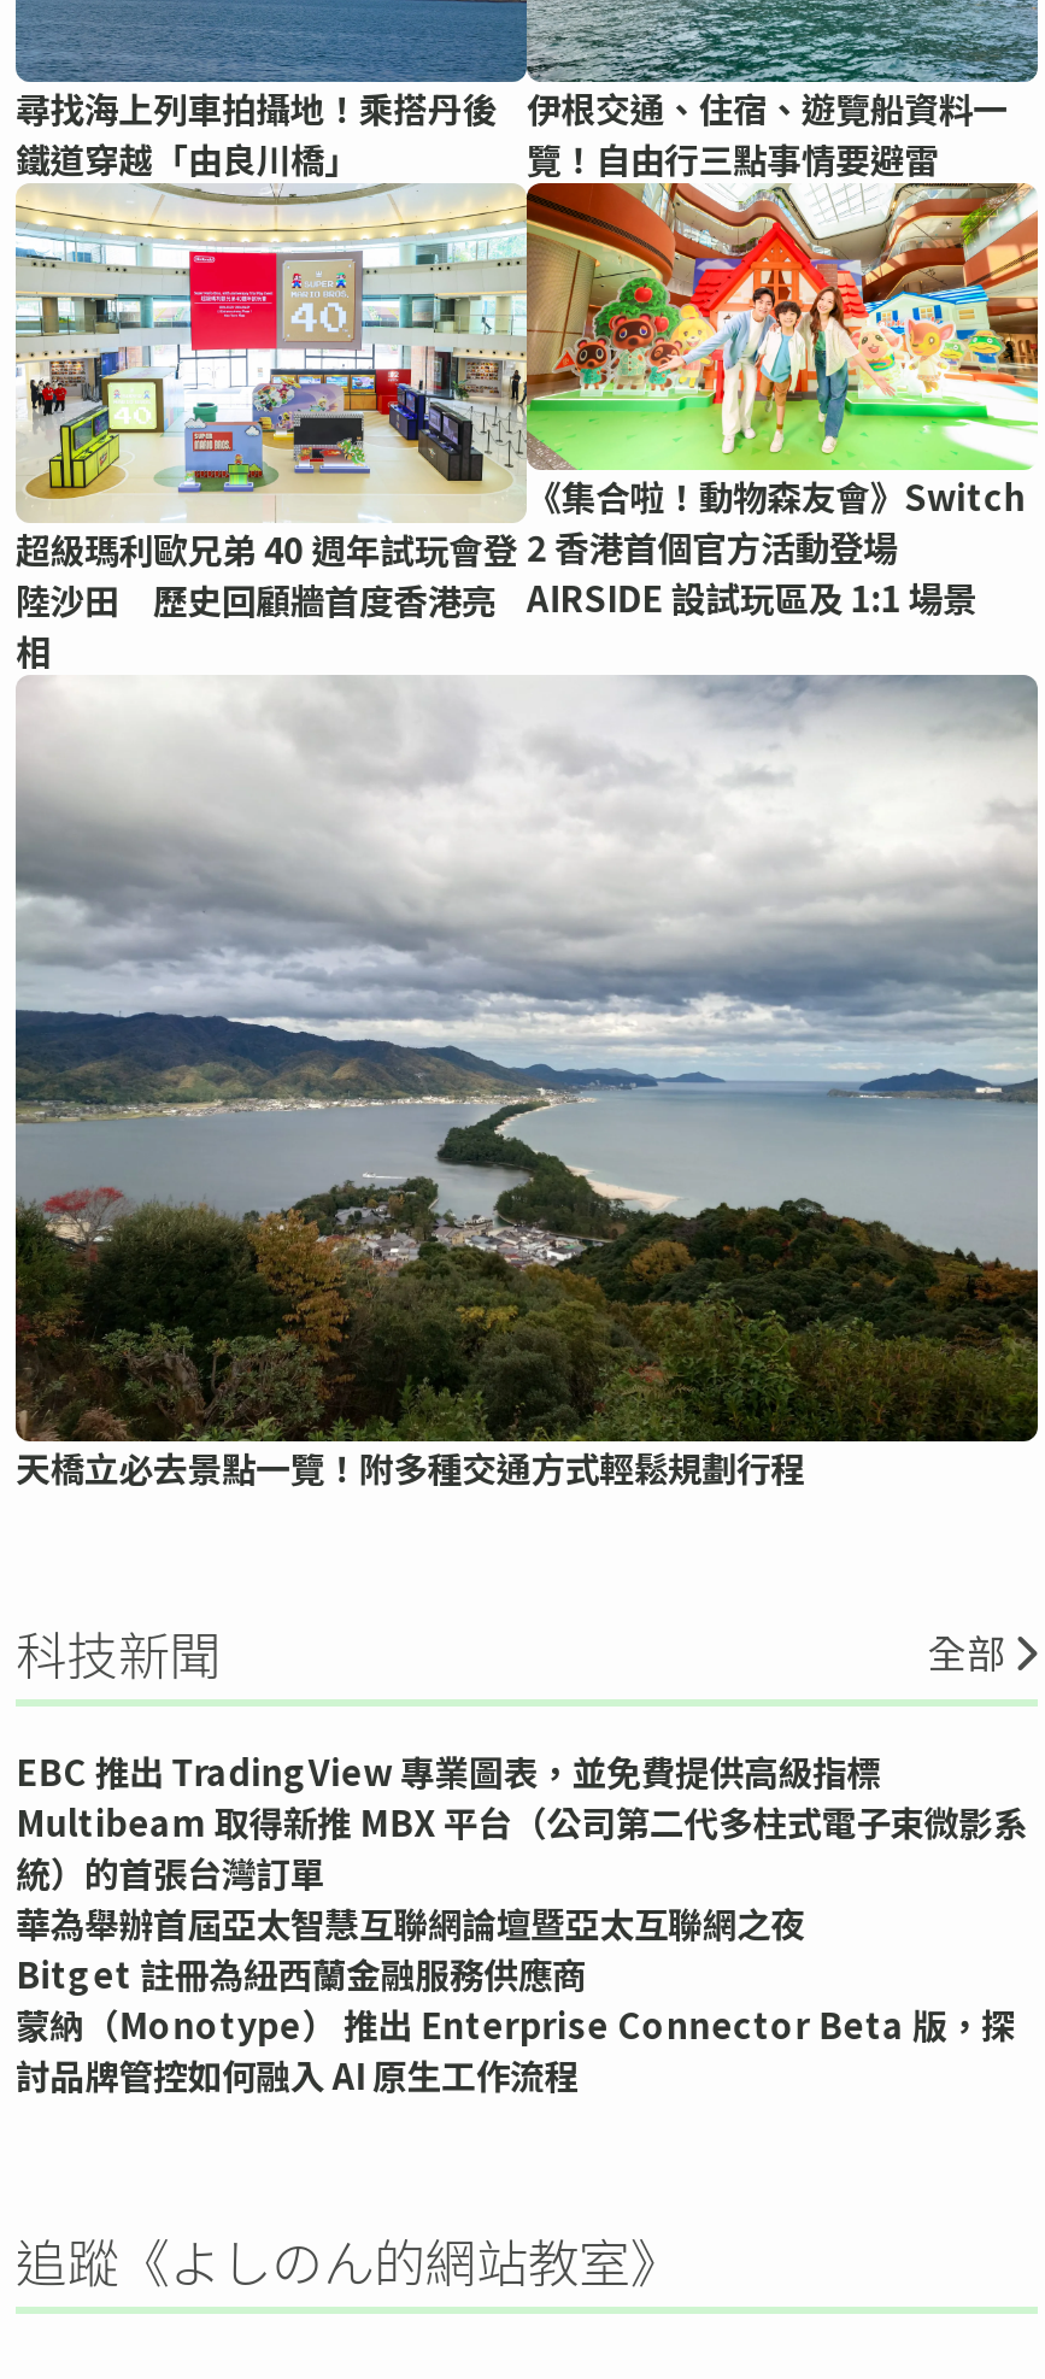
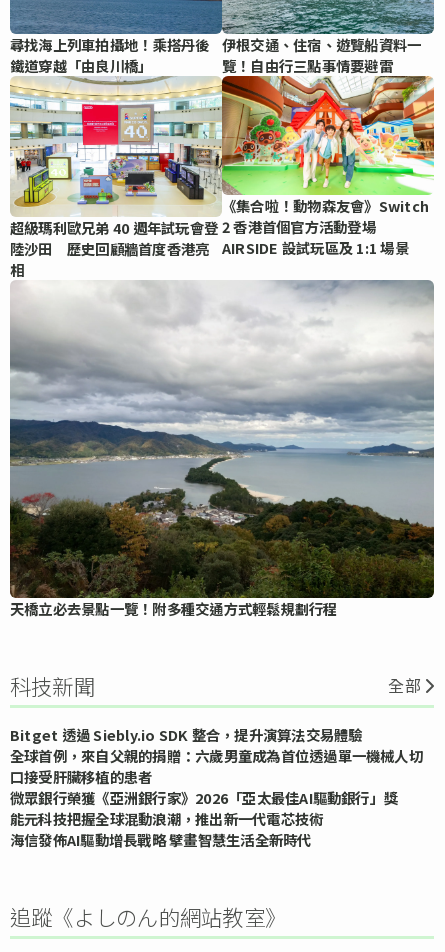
[16,1745,1027,2099] EBC 推出 TradingView 專業圖表，並免費提供高級指標 | Multibeam 取得新推 MBX 平台（公司第二代多柱式電子束微影系 | 統）的首張台灣訂單 | 華為舉辦首屆亞太智慧互聯網論壇暨亞太互聯網之夜 | Bitget 註冊為紐西蘭金融服務供應商 | 蒙納（Monotype） 推出 Enterprise Connector Beta 版，探 | 討品牌管控如何融入 AI 原生工作流程 -> [10,724,423,850] Bitget 透過 Siebly.io SDK 整合，提升演算法交易體驗 | 全球首例，來自父親的捐贈：六歲男童成為首位透過單一機械人切 | 口接受肝臟移植的患者 | 微眾銀行榮獲《亞洲銀行家》2026「亞太最佳AI驅動銀行」獎 | 能元科技把握全球混動浪潮，推出新一代電芯技術 | 海信發佈AI驅動增長戰略 擘畫智慧生活全新時代

